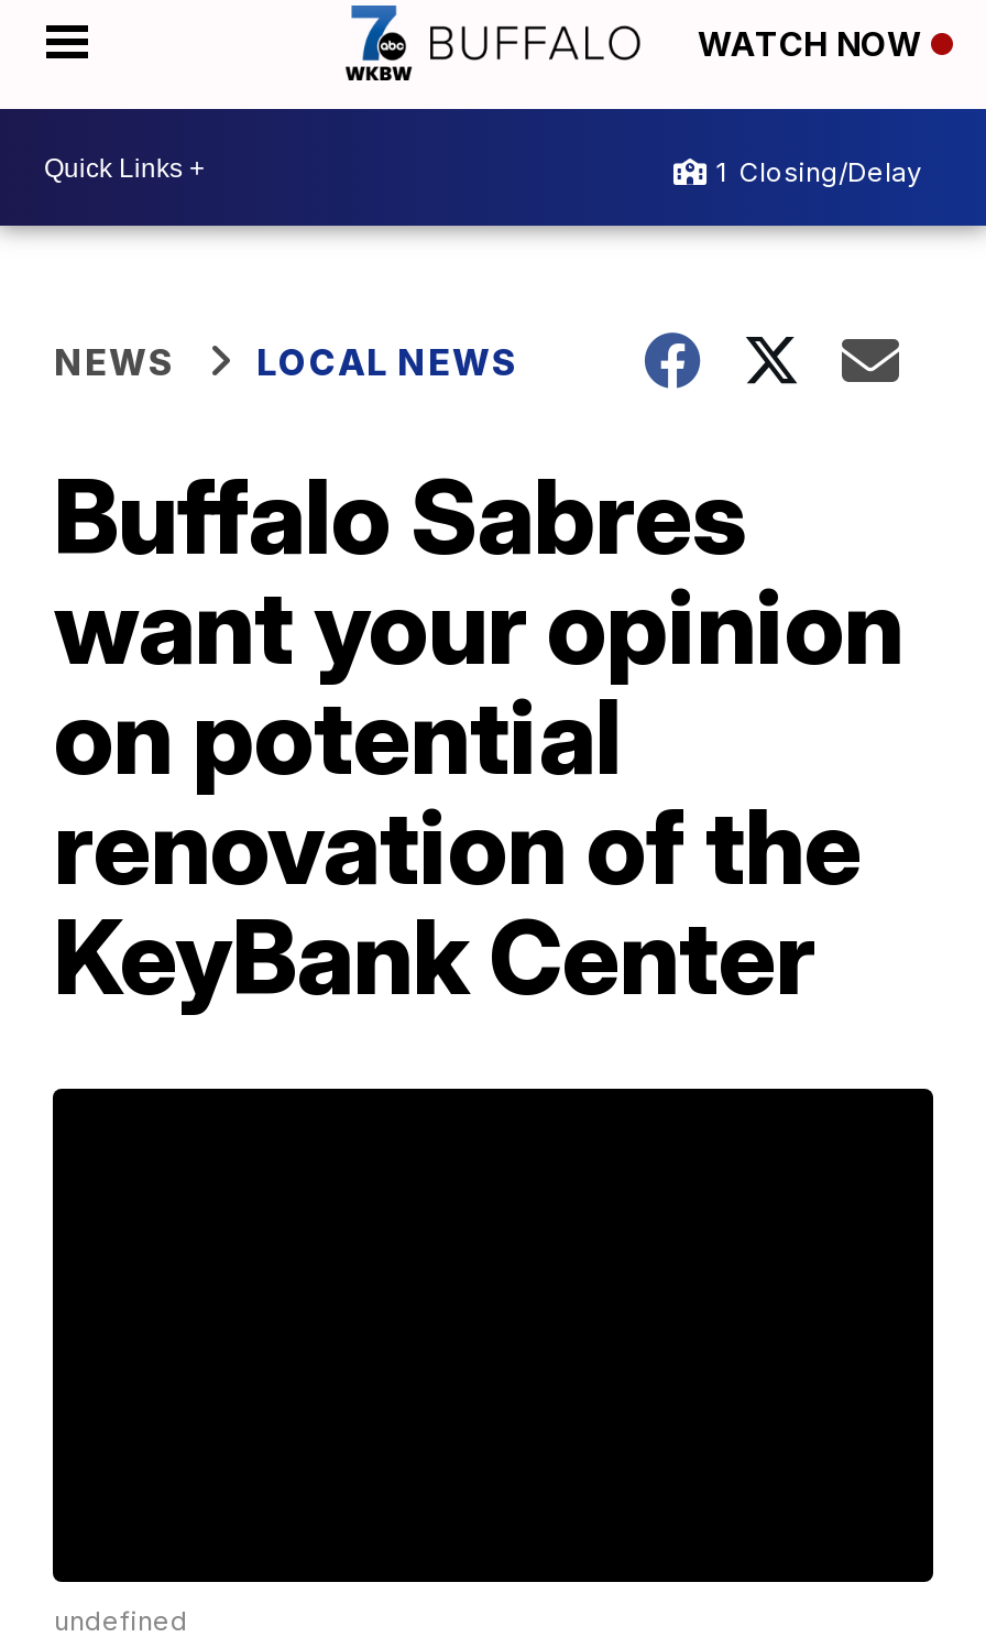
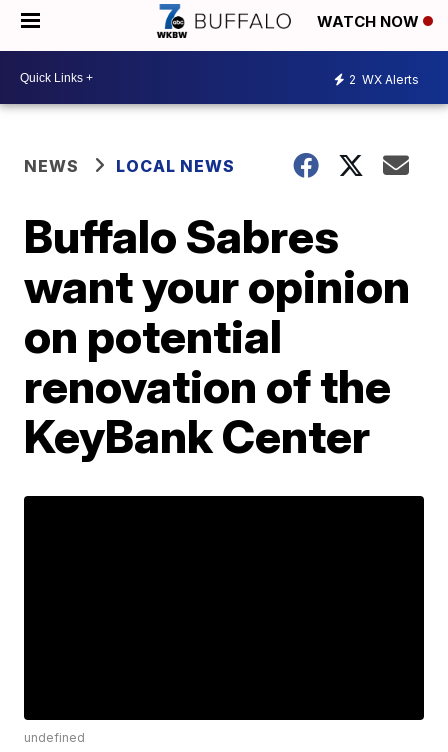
[715,154,922,187] 1 Closing/Delay -> [349,71,419,86] 2 WX Alerts

